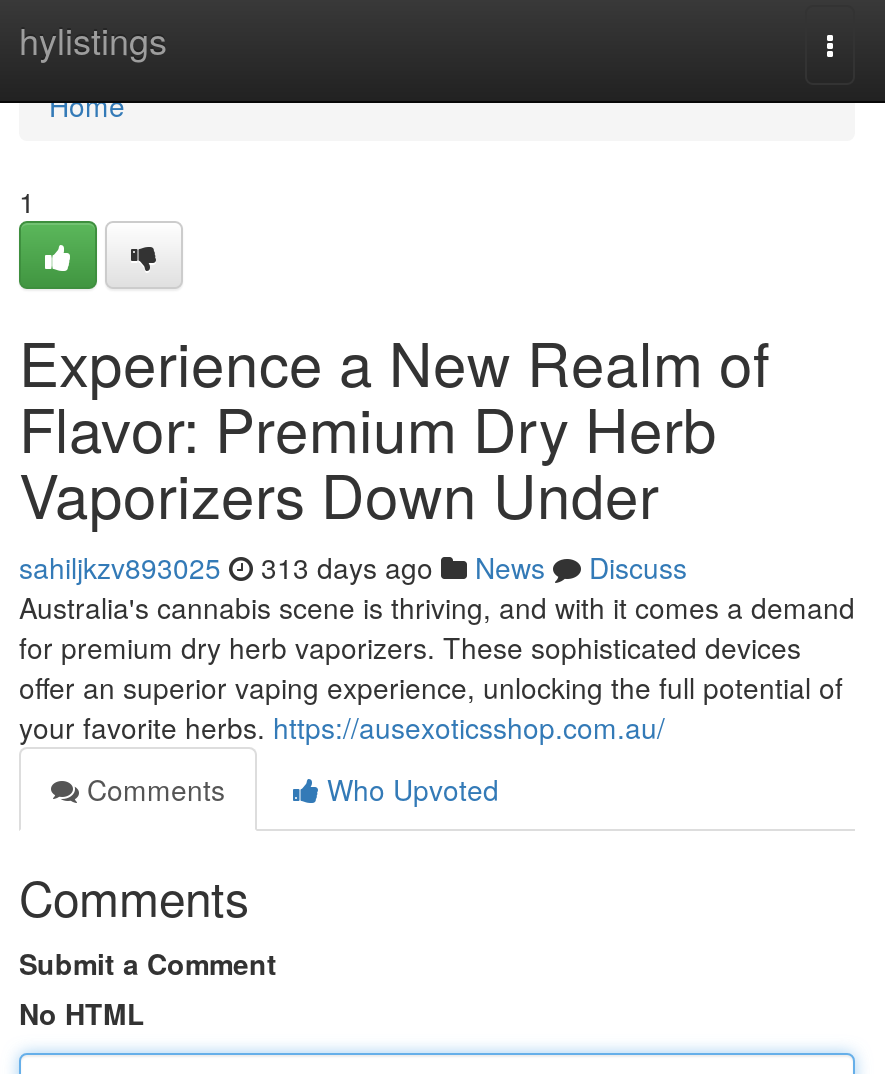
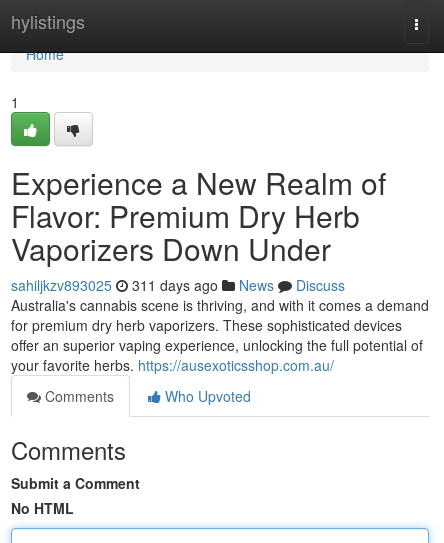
[19,547,687,587] sahiljkzv893025 313 days ago News Discuss -> [11,275,345,295] sahiljkzv893025 311 days ago News Discuss

